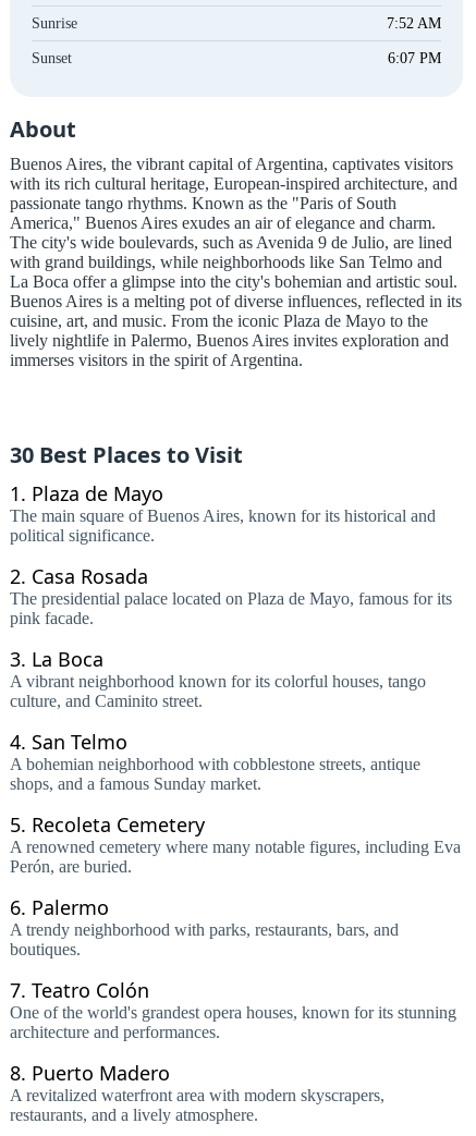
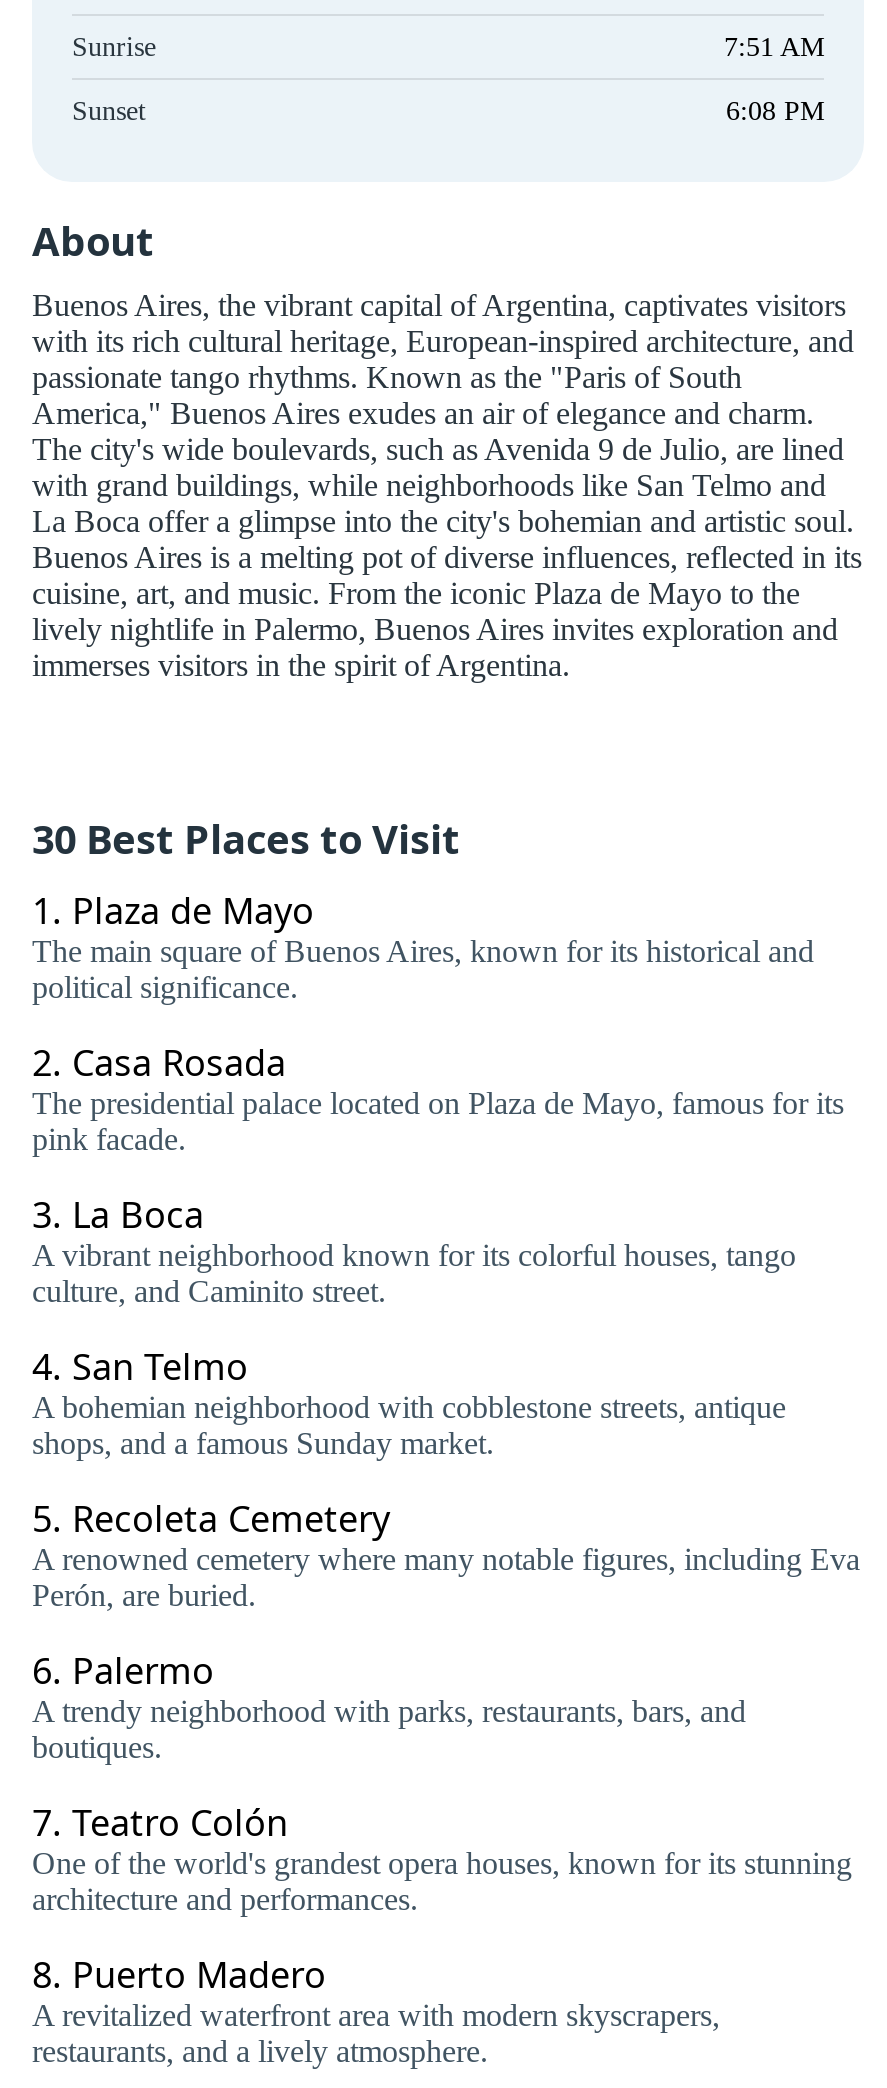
[387,15,441,32] 7:52 AM -> [724,32,824,62] 7:51 AM
[388,50,441,66] 6:07 PM -> [726,96,824,126] 6:08 PM

